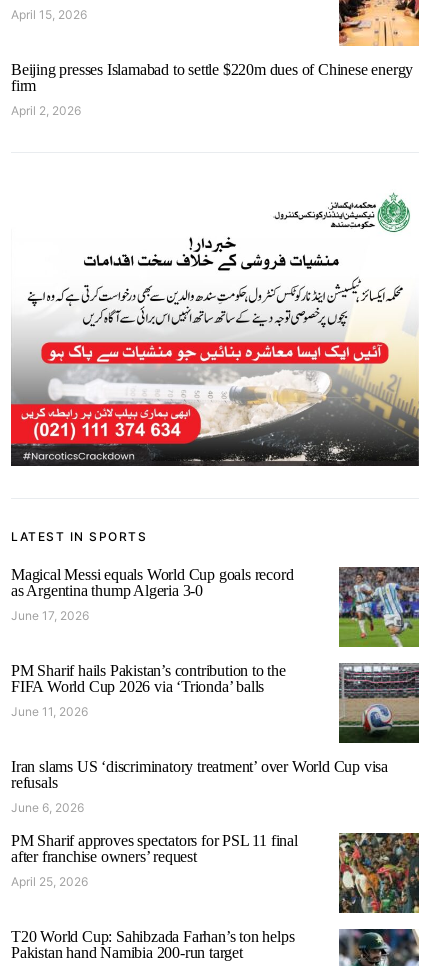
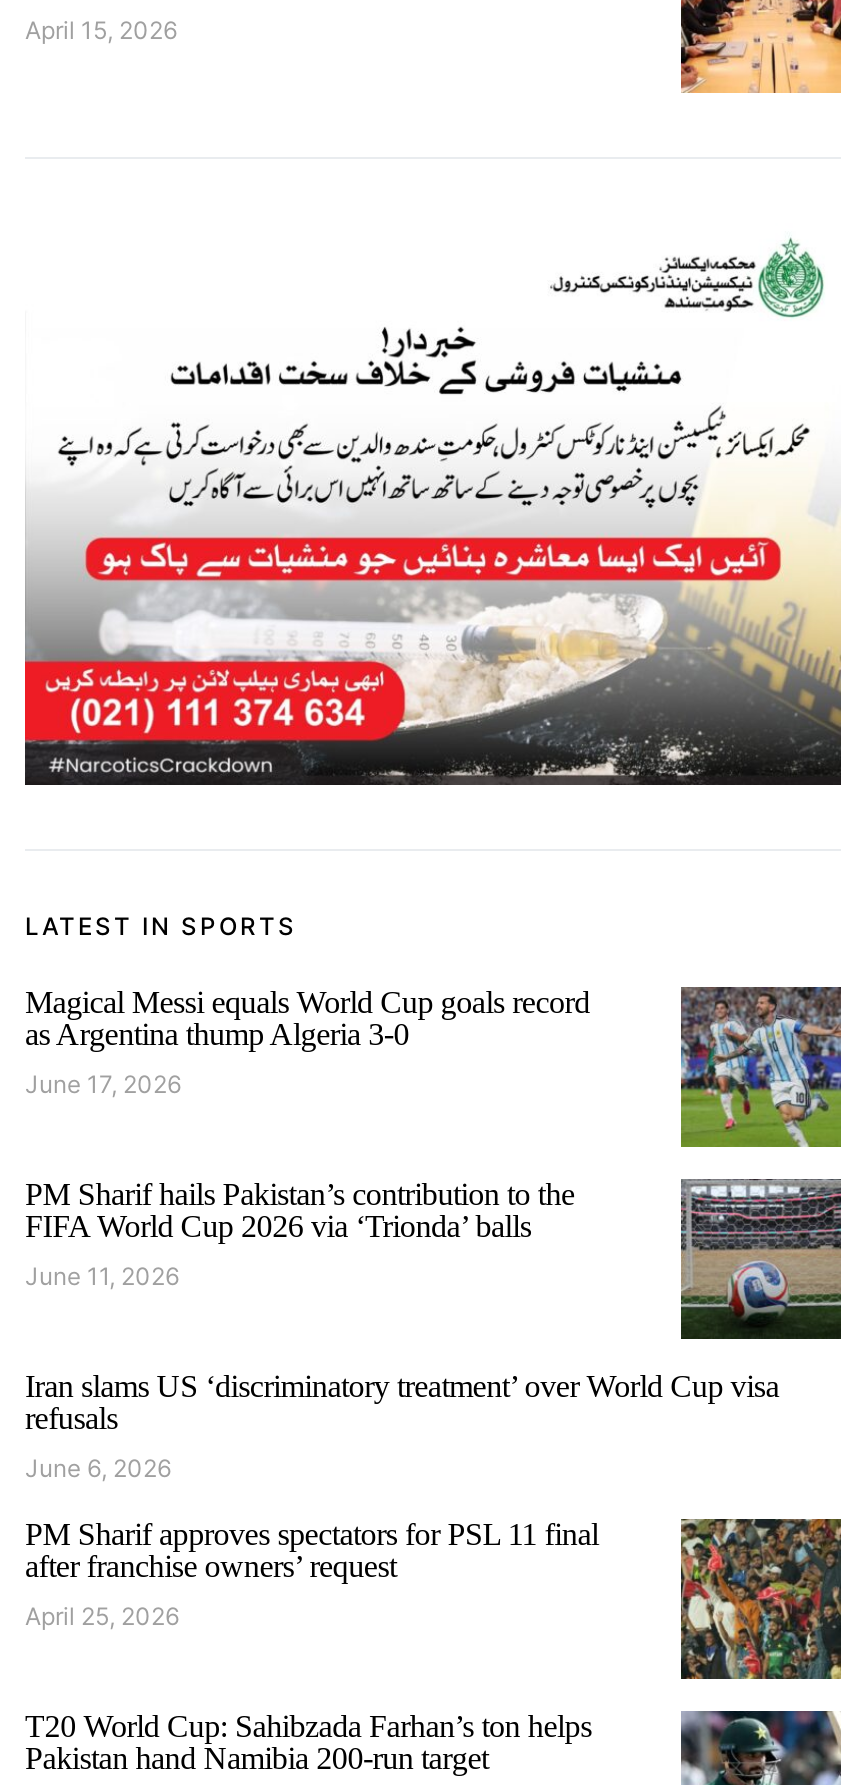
[11,61,413,118] Beijing presses Islamabad to settle $220m dues of Chinese energy | firm | April 2, 2026 -> none

